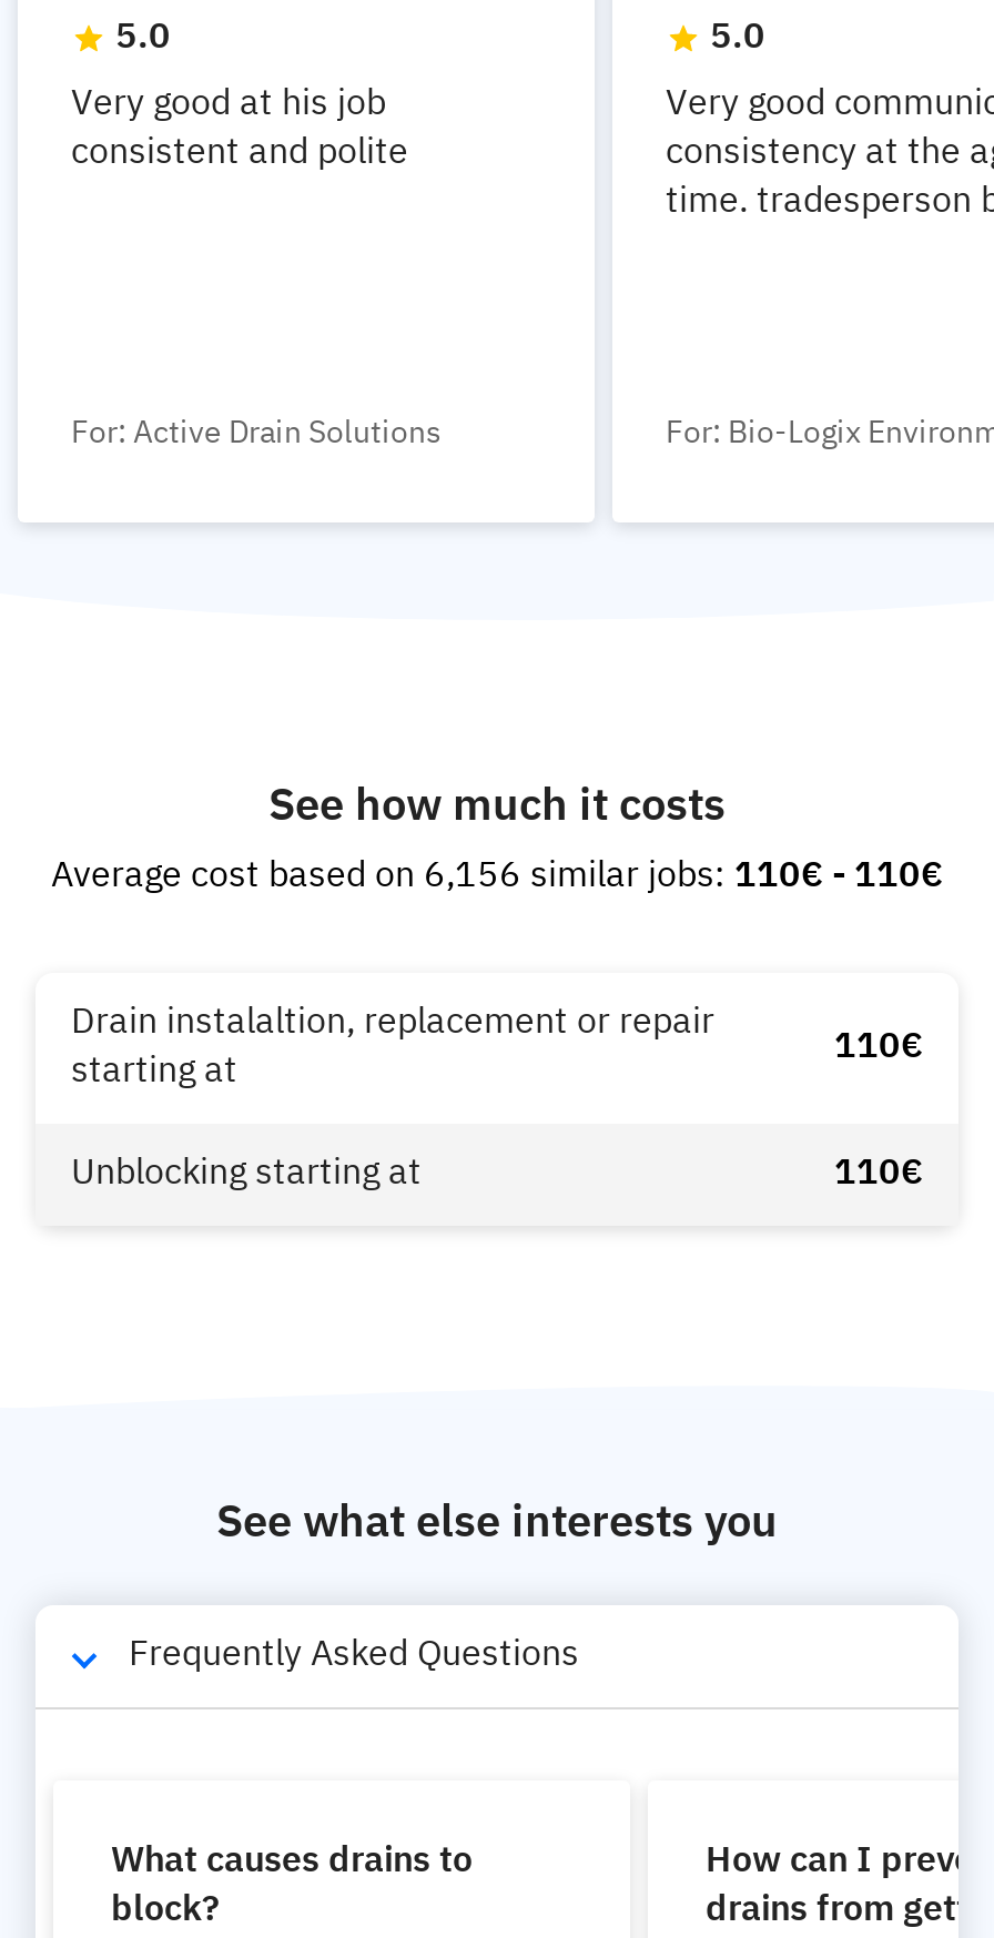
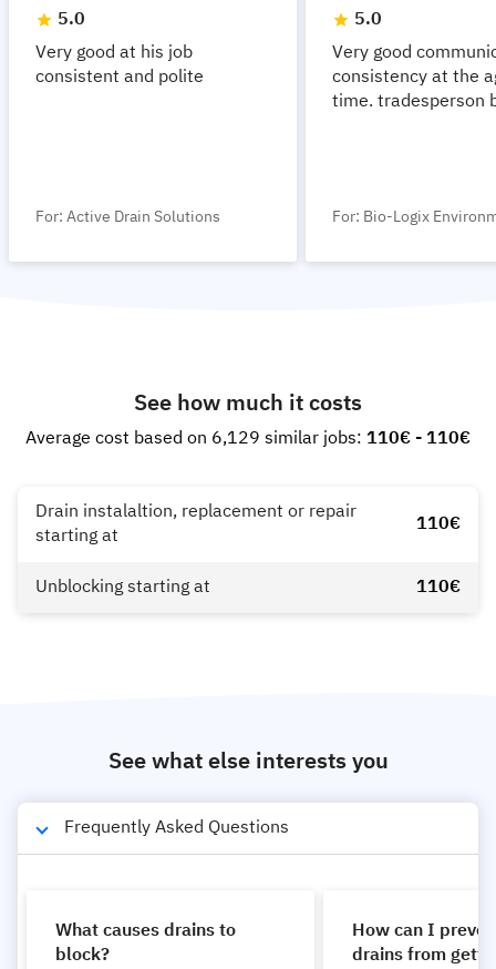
[51,860,943,895] Average cost based on 6,156 similar jobs: 110€ - 110€ -> [25,430,471,448] Average cost based on 6,129 similar jobs: 110€ - 110€

